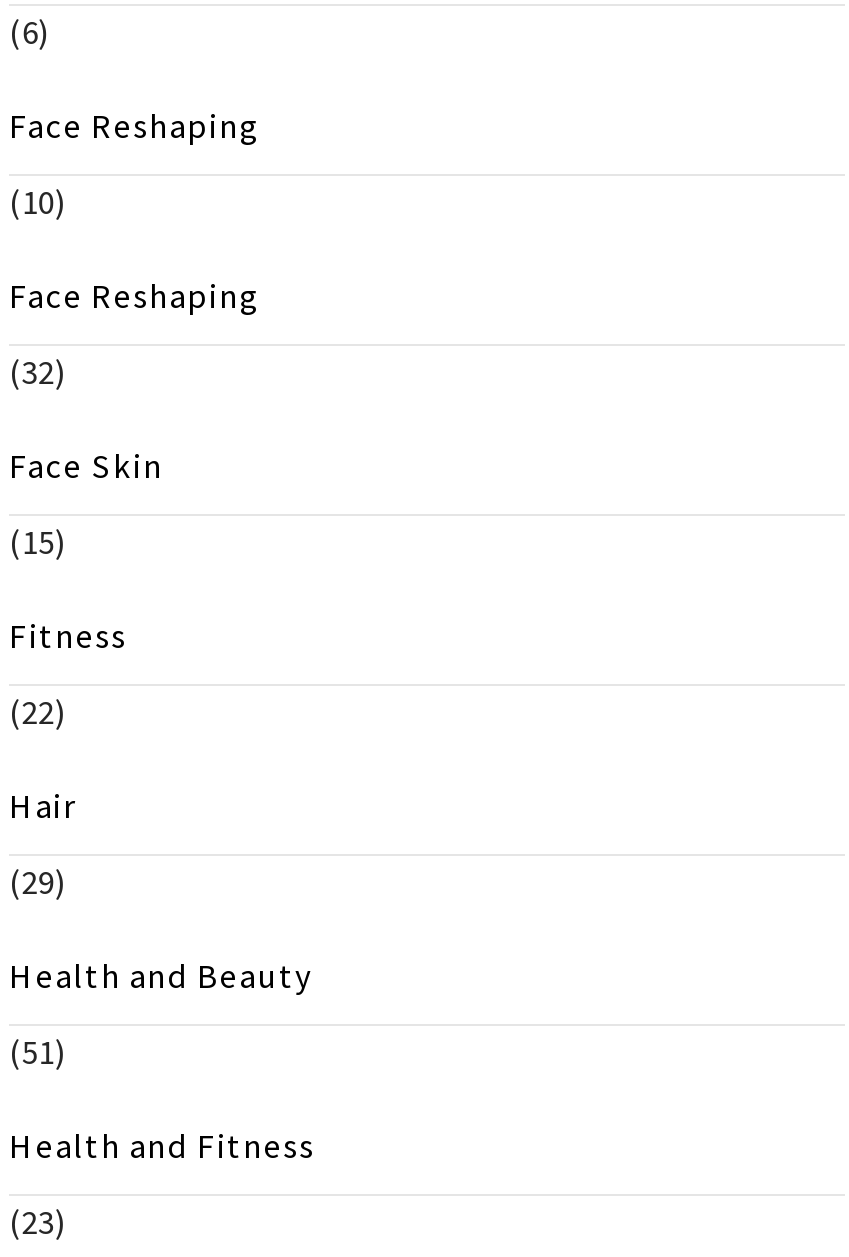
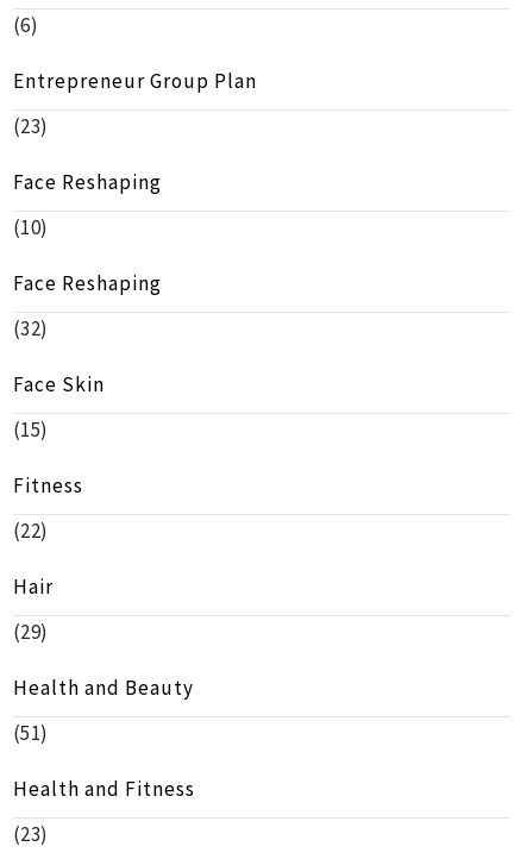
none -> [13,68,257,139] Entrepreneur Group Plan | (23)

